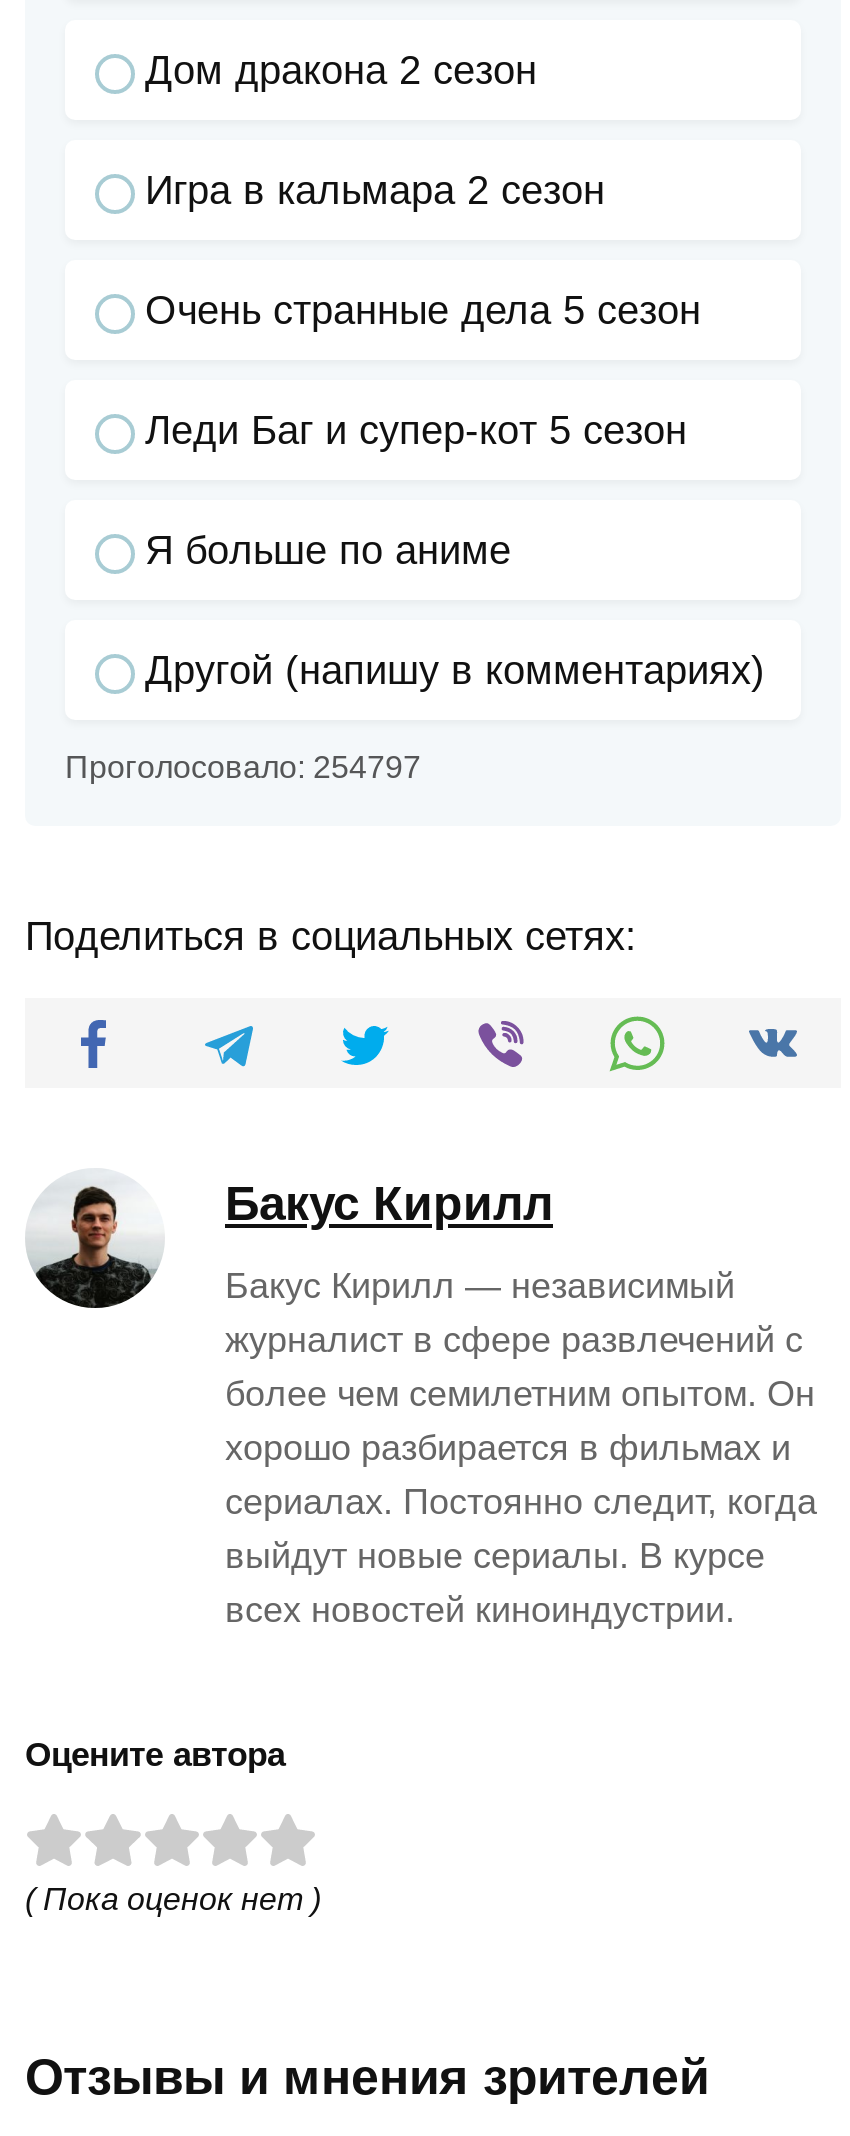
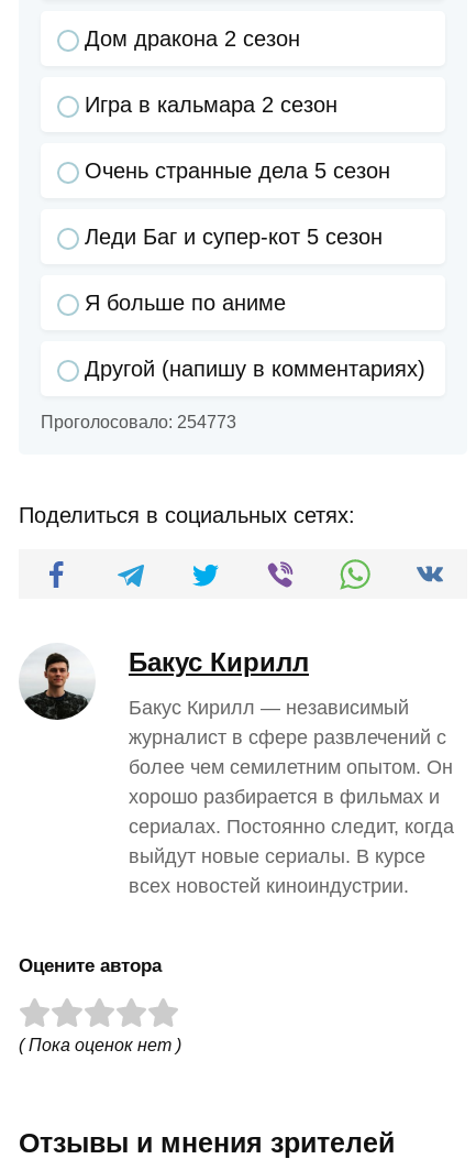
[65,749,421,783] Проголосовало: 254797 -> [41,412,236,431] Проголосовало: 254773

